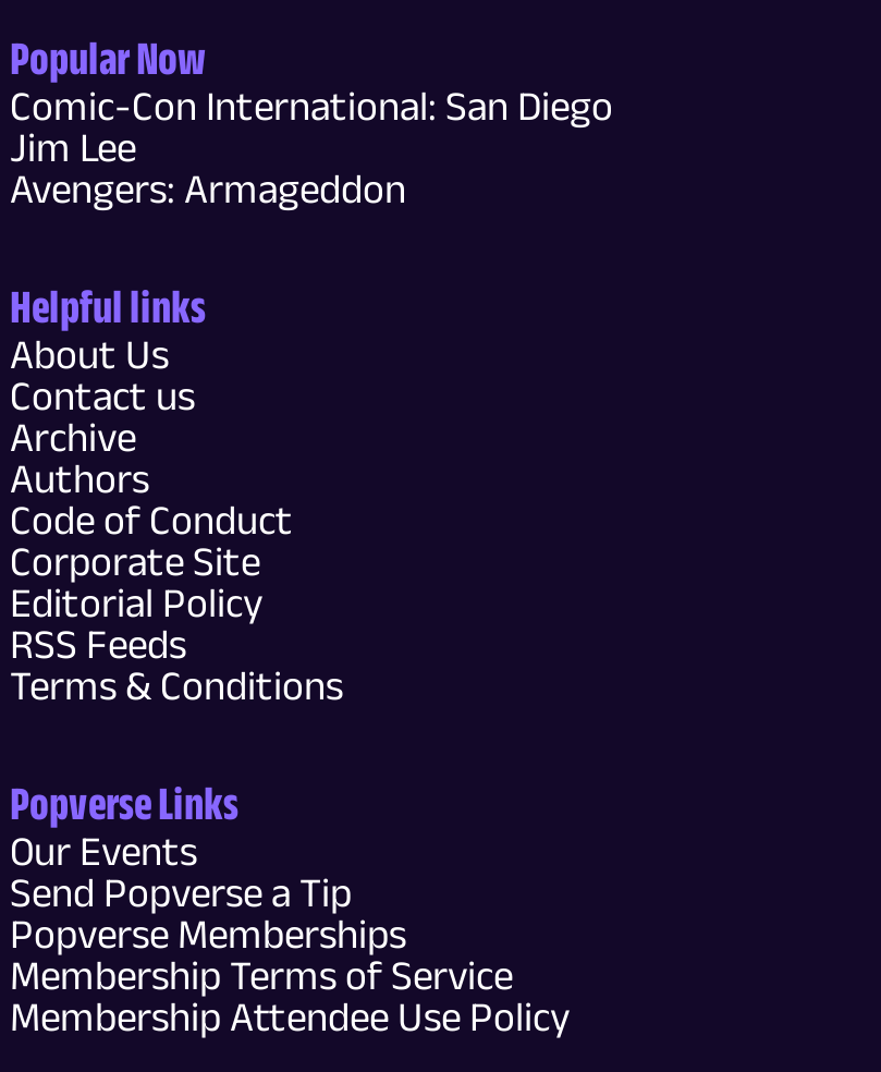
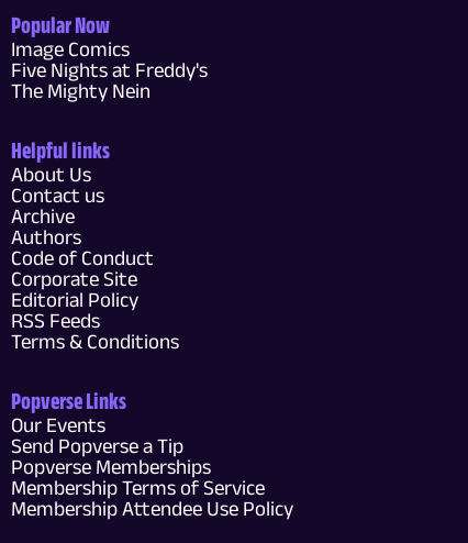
[10,82,613,211] Comic-Con International: San Diego | Jim Lee | Avengers: Armageddon -> [11,37,208,102] Image Comics | Five Nights at Freddy's | The Mighty Nein

